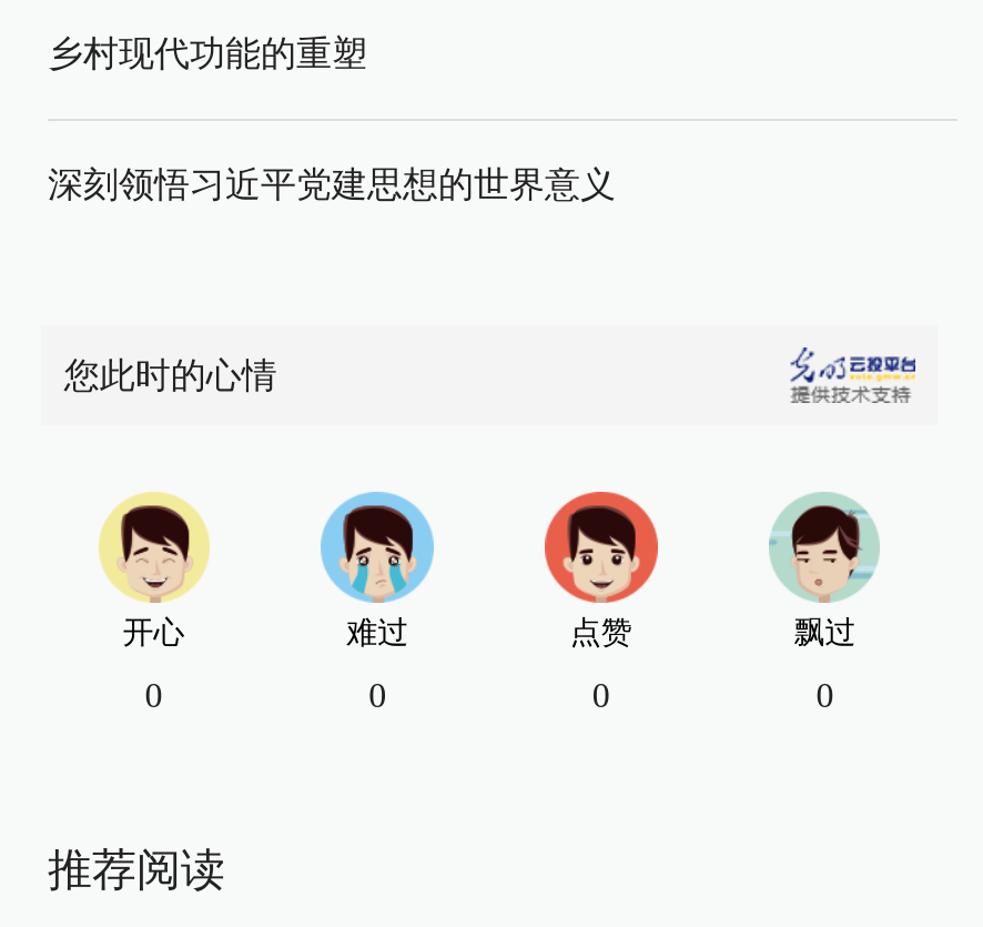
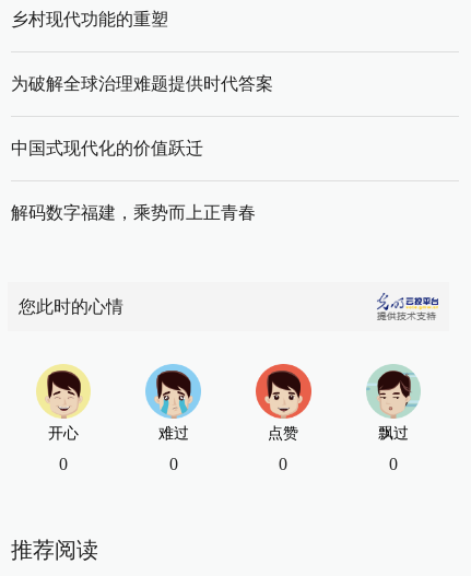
[48,165,616,203] 深刻领悟习近平党建思想的世界意义 -> [11,74,273,222] 为破解全球治理难题提供时代答案 | 中国式现代化的价值跃迁 | 解码数字福建，乘势而上正青春

